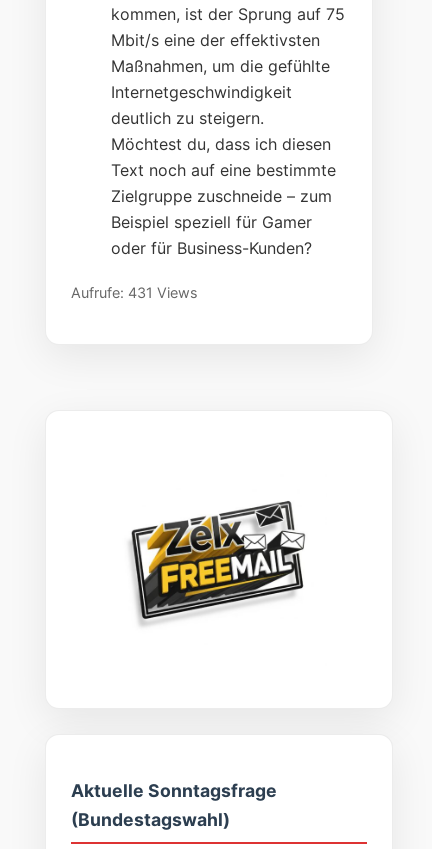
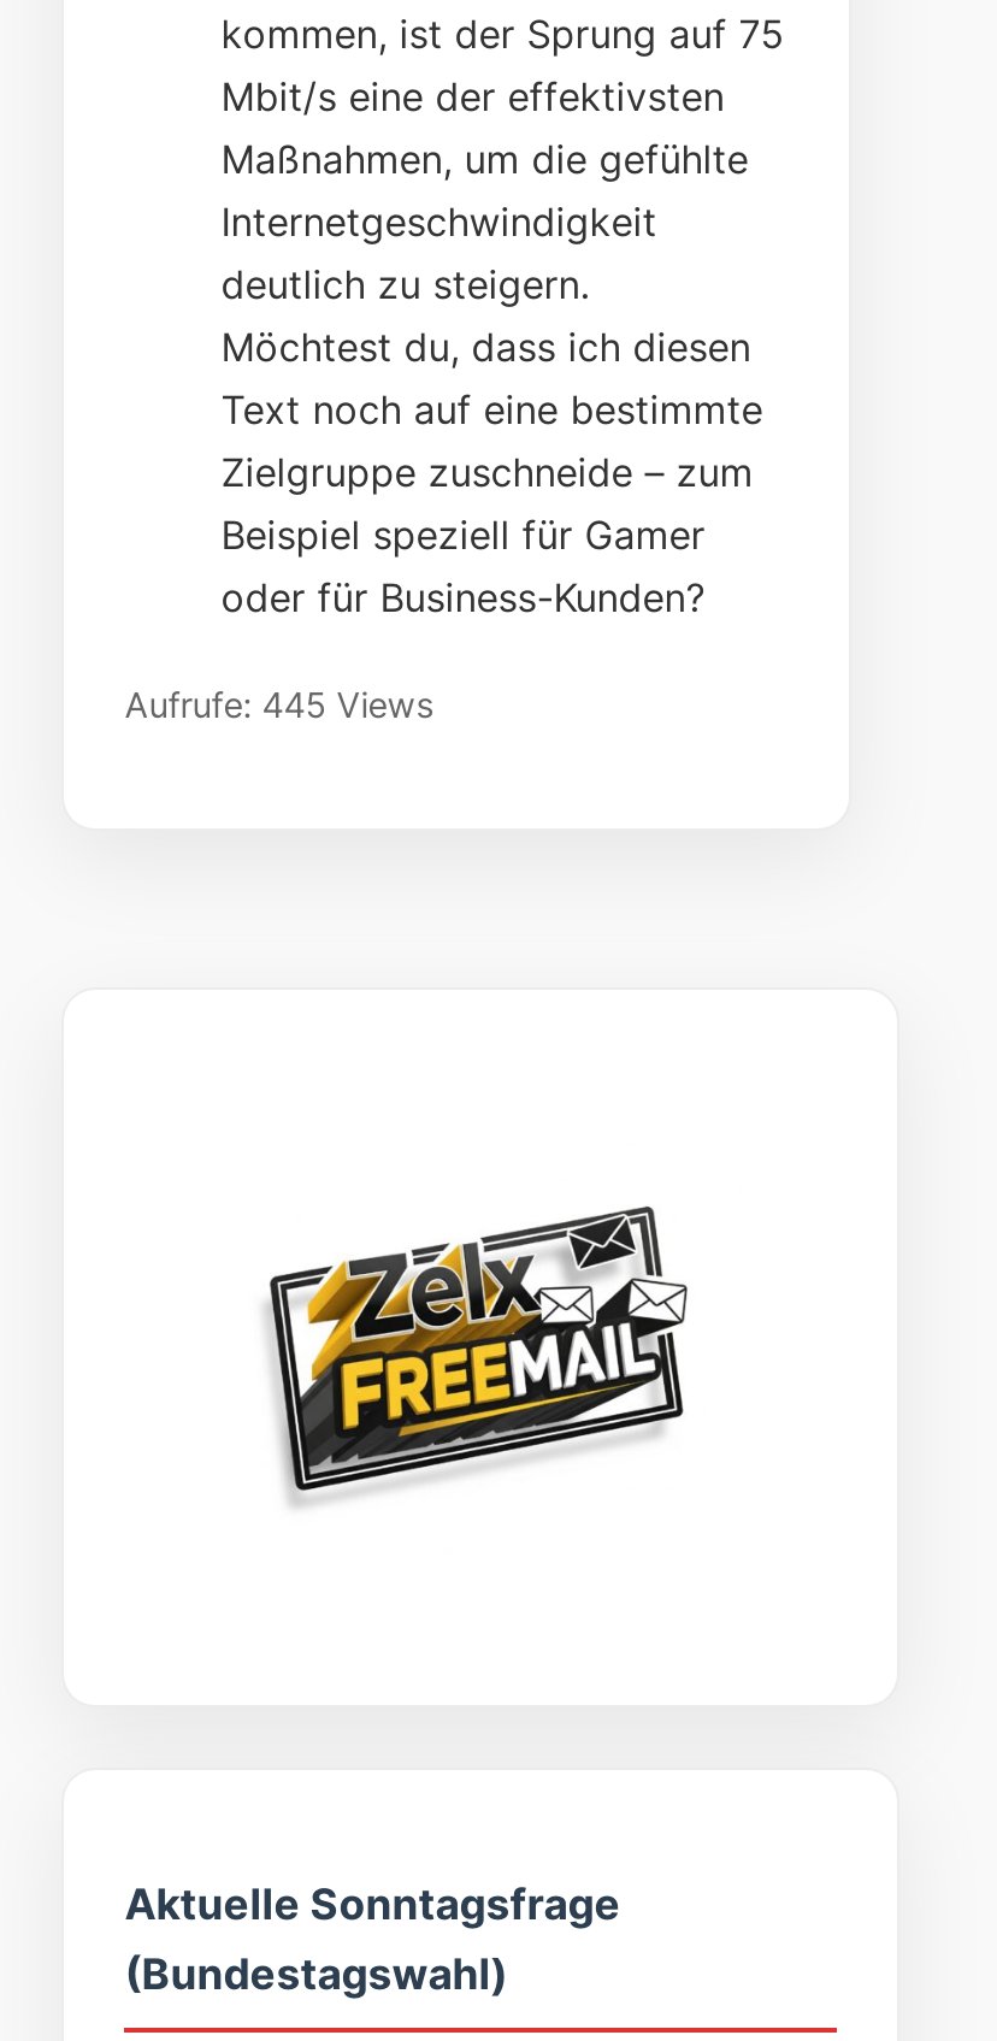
[71,284,198,301] Aufrufe: 431 Views -> [125,684,435,725] Aufrufe: 445 Views

